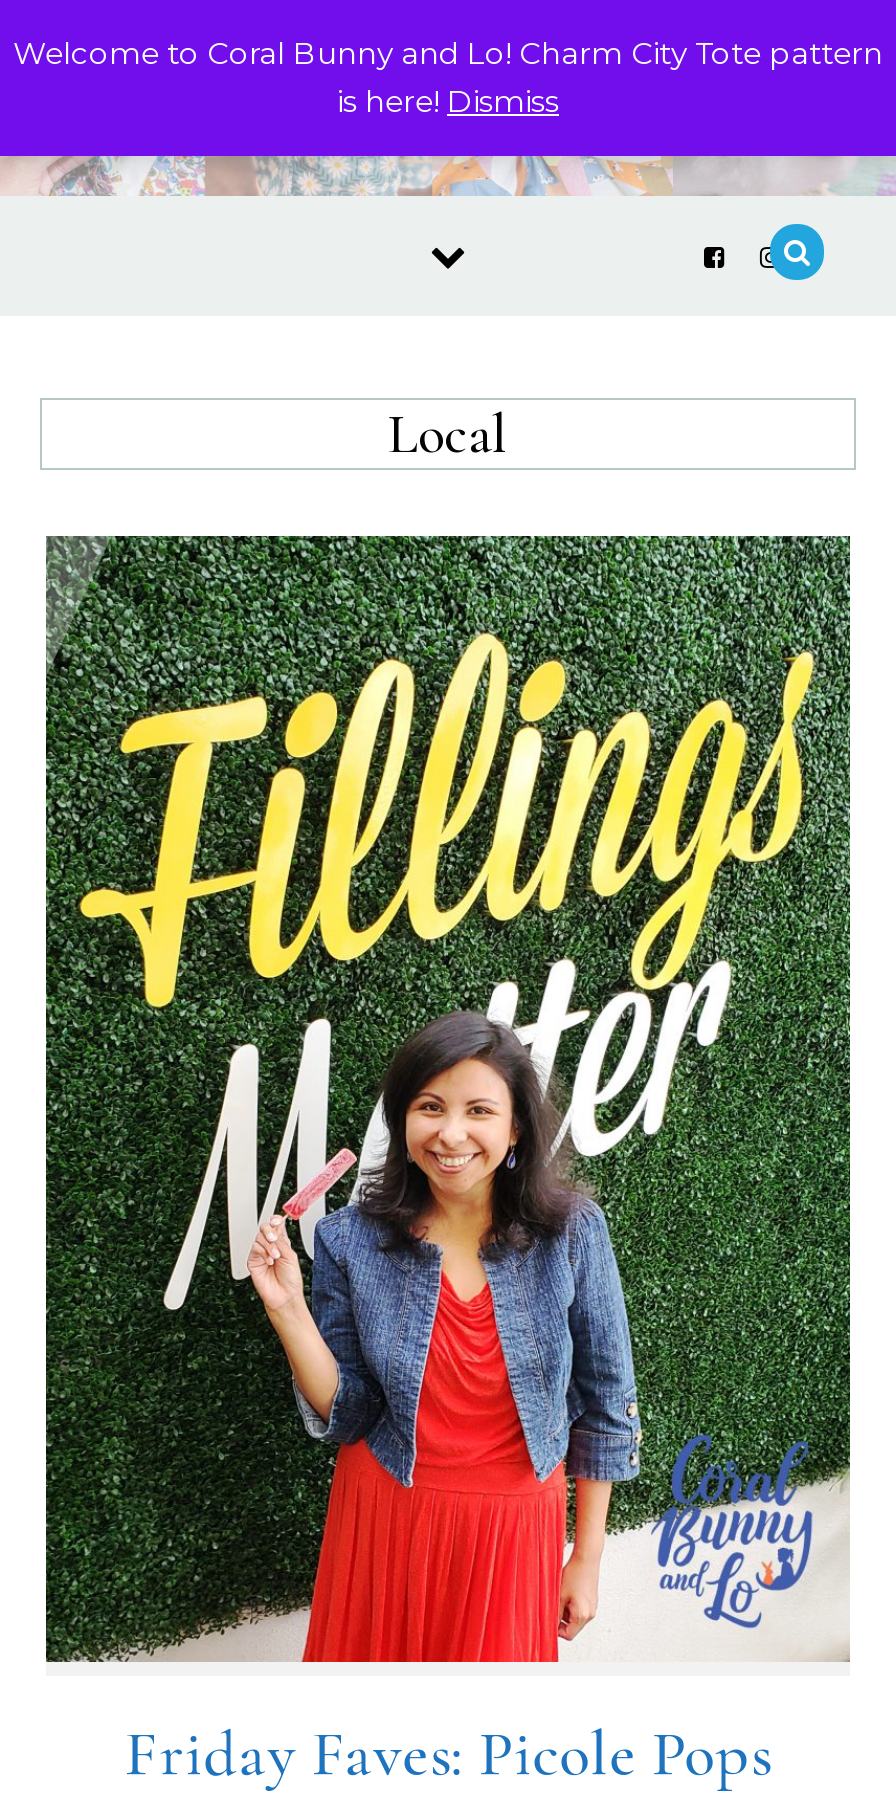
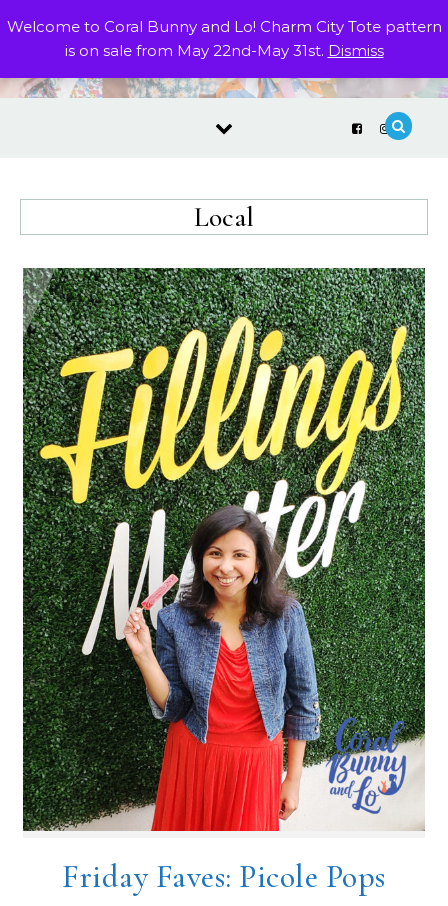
[337,82,559,120] is here! Dismiss -> [64,41,383,60] is on sale from May 22nd-May 31st. Dismiss

